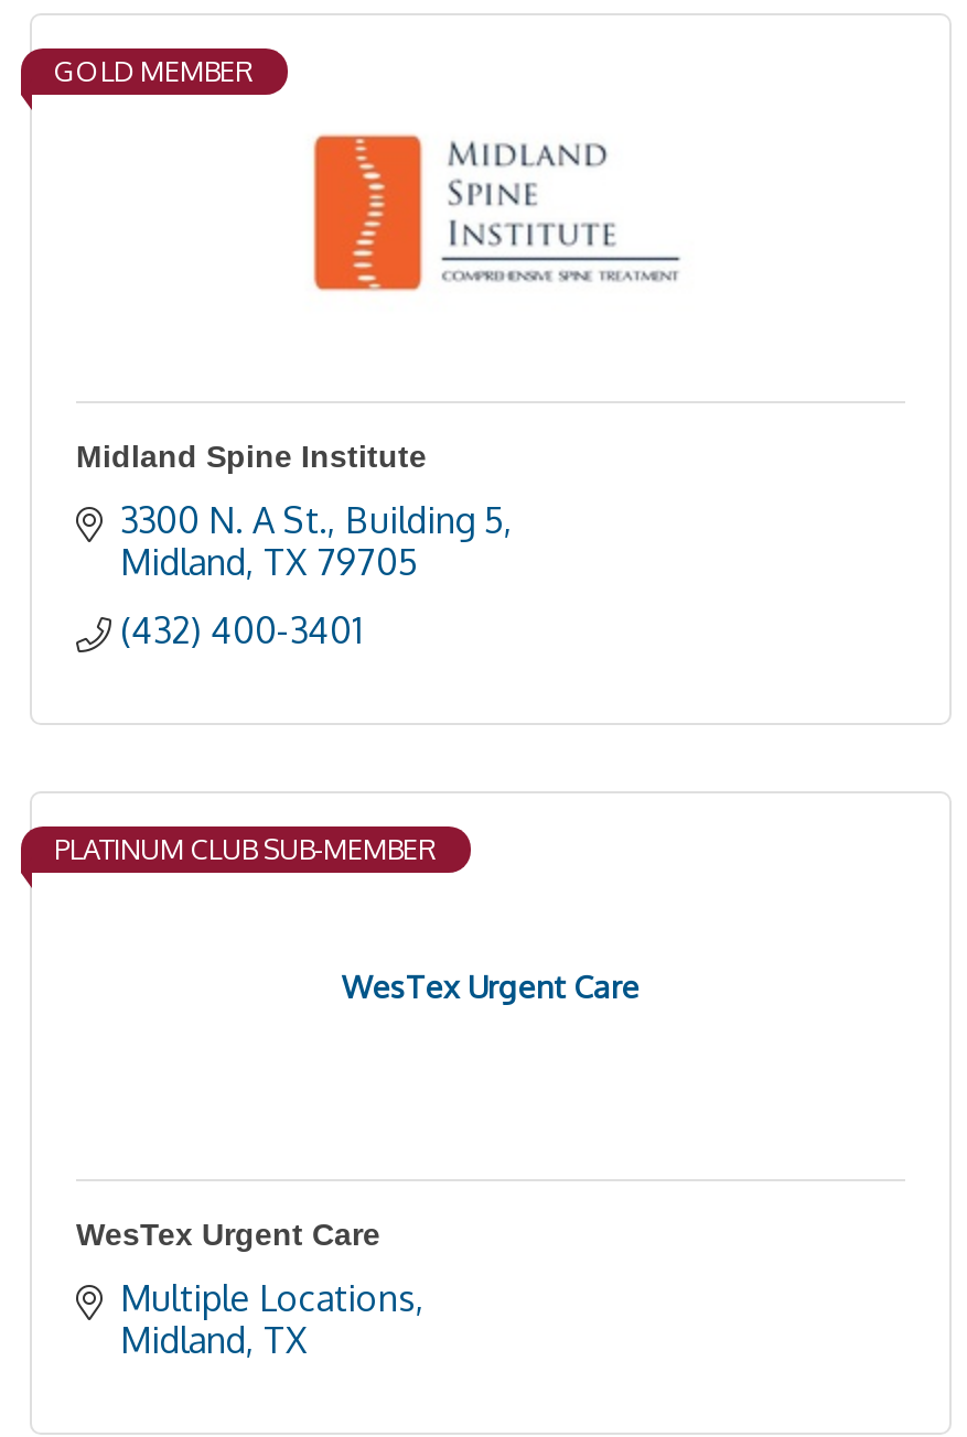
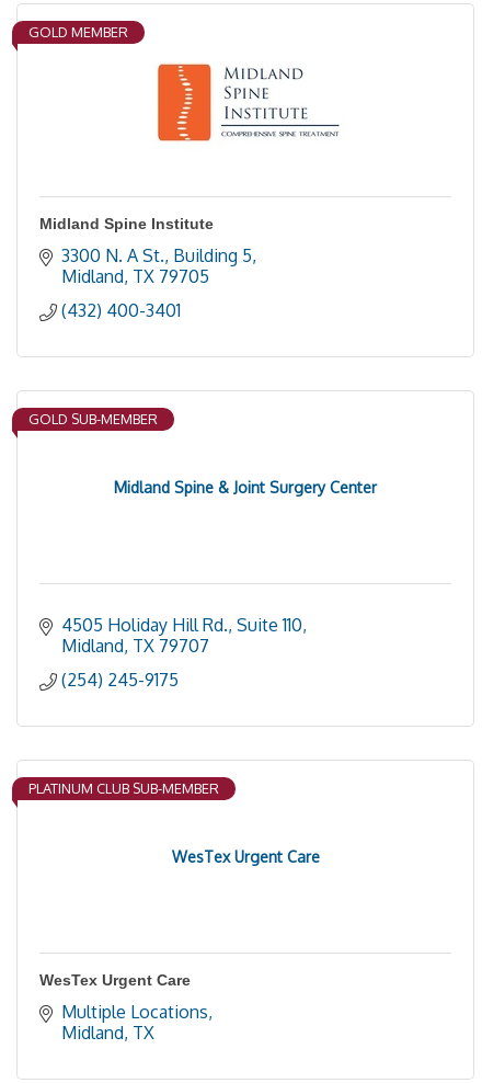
none -> [28,410,158,428] GOLD SUB-MEMBER
none -> [61,614,302,691] 4505 Holiday Hill Rd., Suite 110 | Midland TX 79707 | (254) 245-9175
none -> [114,478,377,497] Midland Spine & Joint Surgery Center

